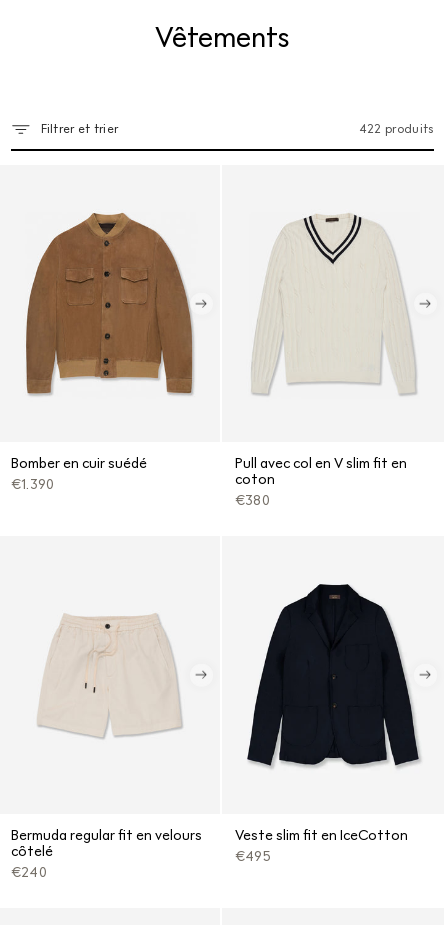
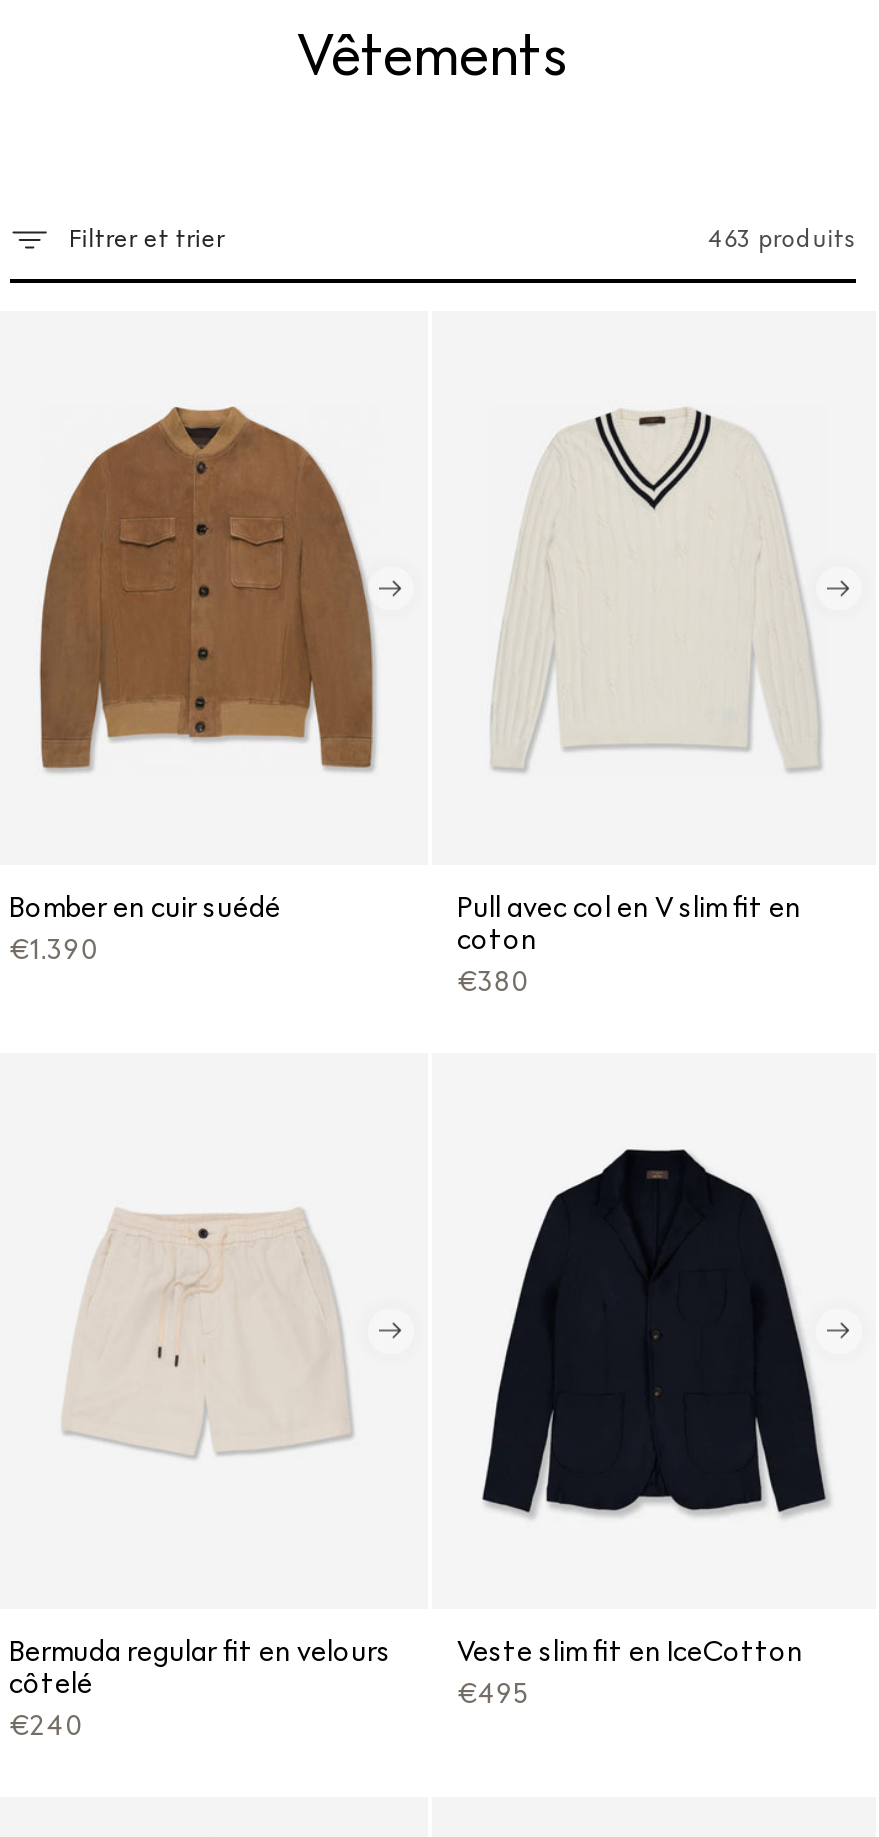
[359,121,433,136] 422 produits -> [708,224,855,254] 463 produits

